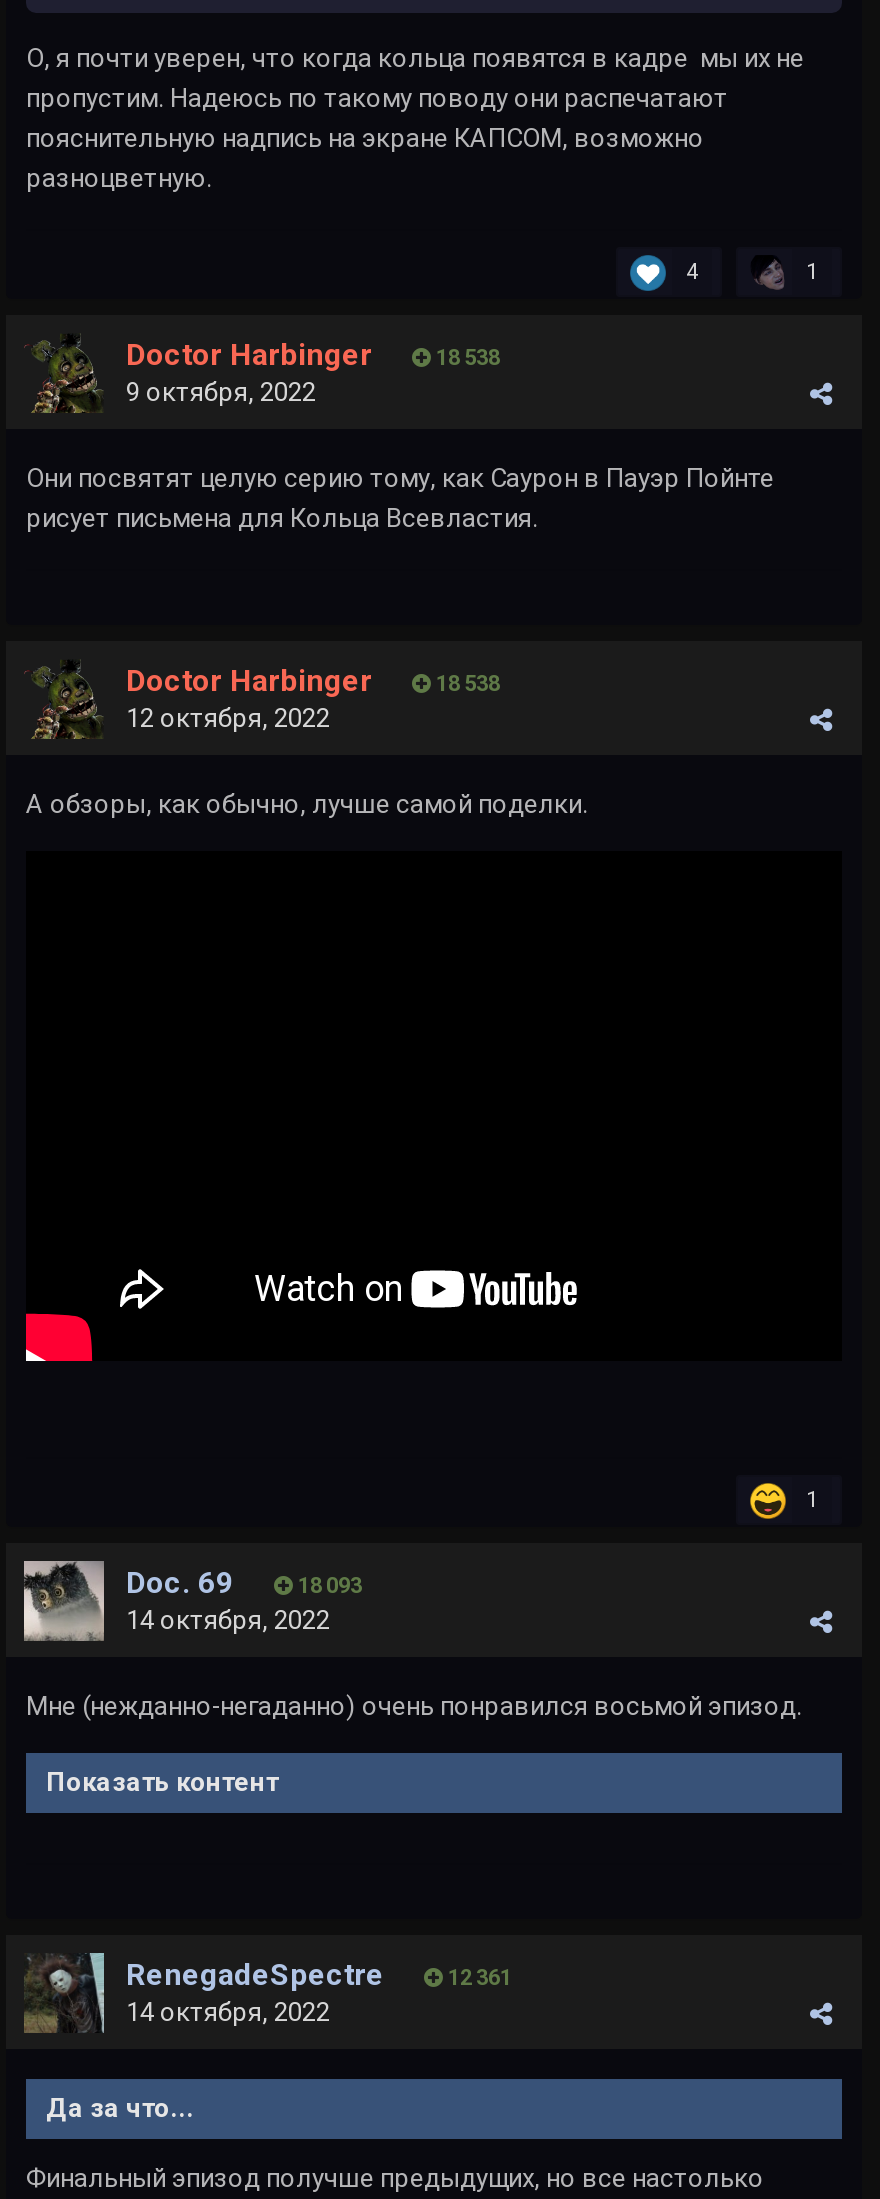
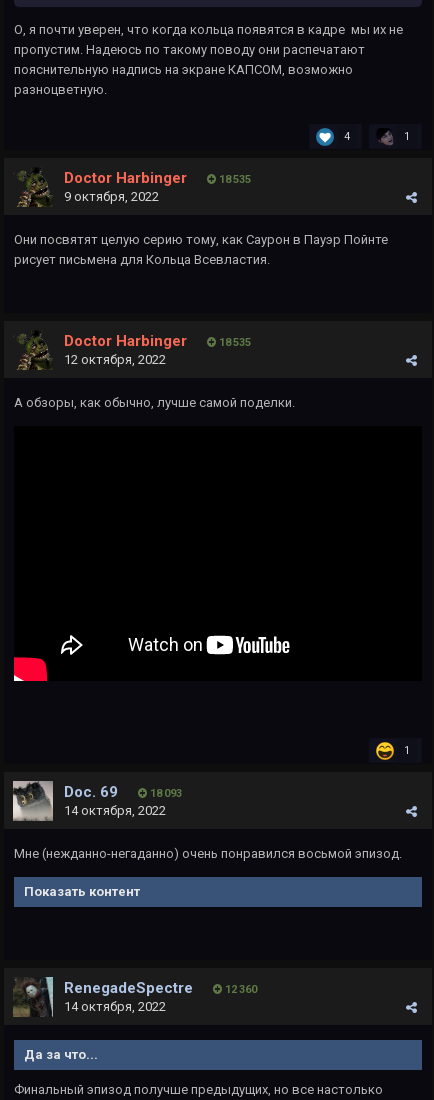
[430,345,500,371] 18 538 -> [216,173,251,186] 18 535
[430,671,500,697] 18 538 -> [216,336,251,349] 18 535
[442,1965,512,1991] 12 361 -> [222,983,257,996] 12 360

